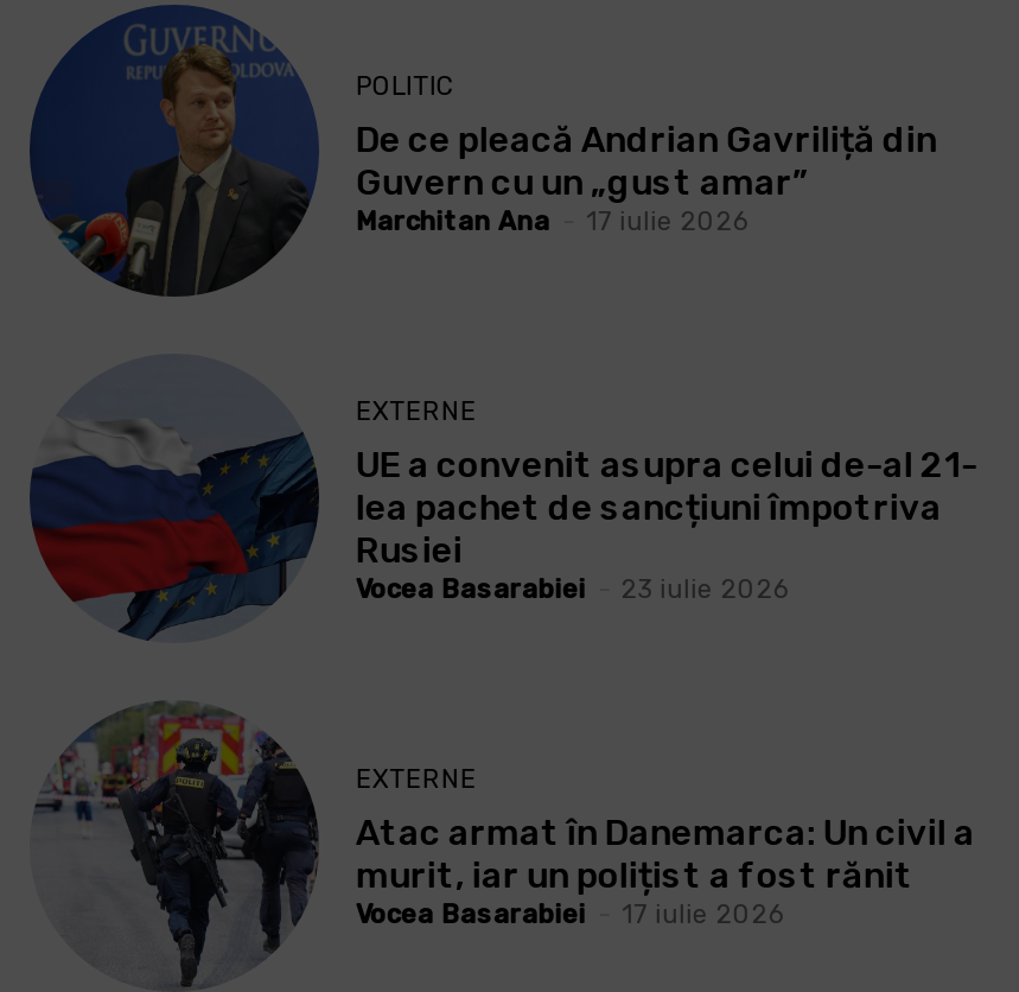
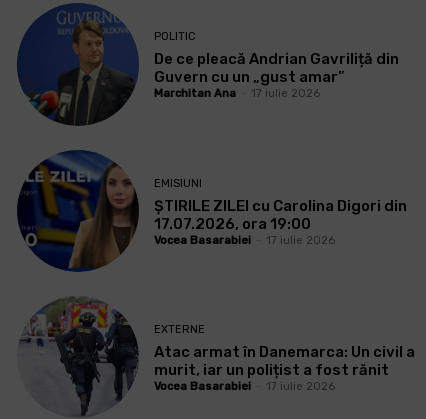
[30,356,977,643] [image] | EXTERNE | UE a convenit asupra celui de-al 21- | lea pachet de sancțiuni împotriva | Rusiei | Vocea Basarabiei - 23 iulie 2026 -> [17,150,407,273] [image] | EMISIUNI | ȘTIRILE ZILEI cu Carolina Digori din | 17.07.2026, ora 19:00 | Vocea Basarabiei - 17 iulie 2026

